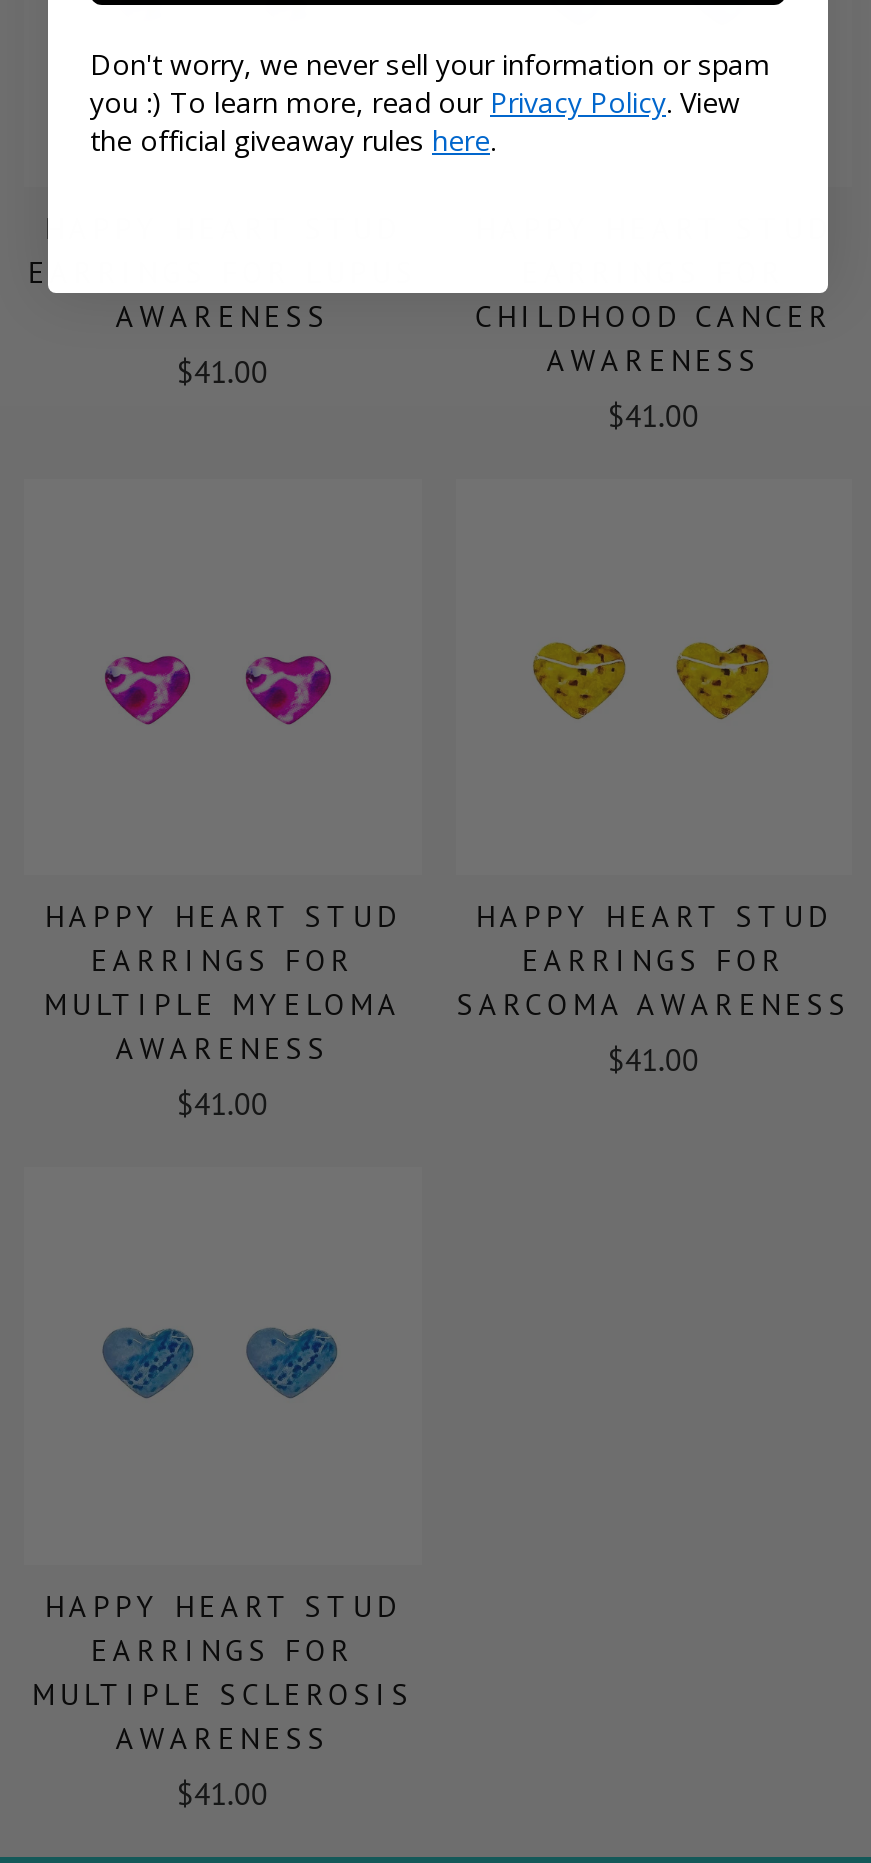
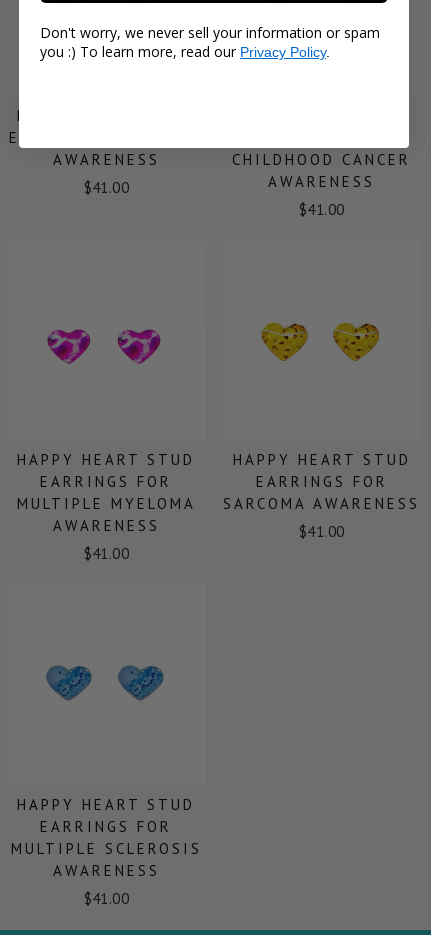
[90,83,740,159] you :) To learn more, read our Privacy Policy. View | the official giveaway rules here. -> [40,41,330,60] you :) To learn more, read our Privacy Policy.

